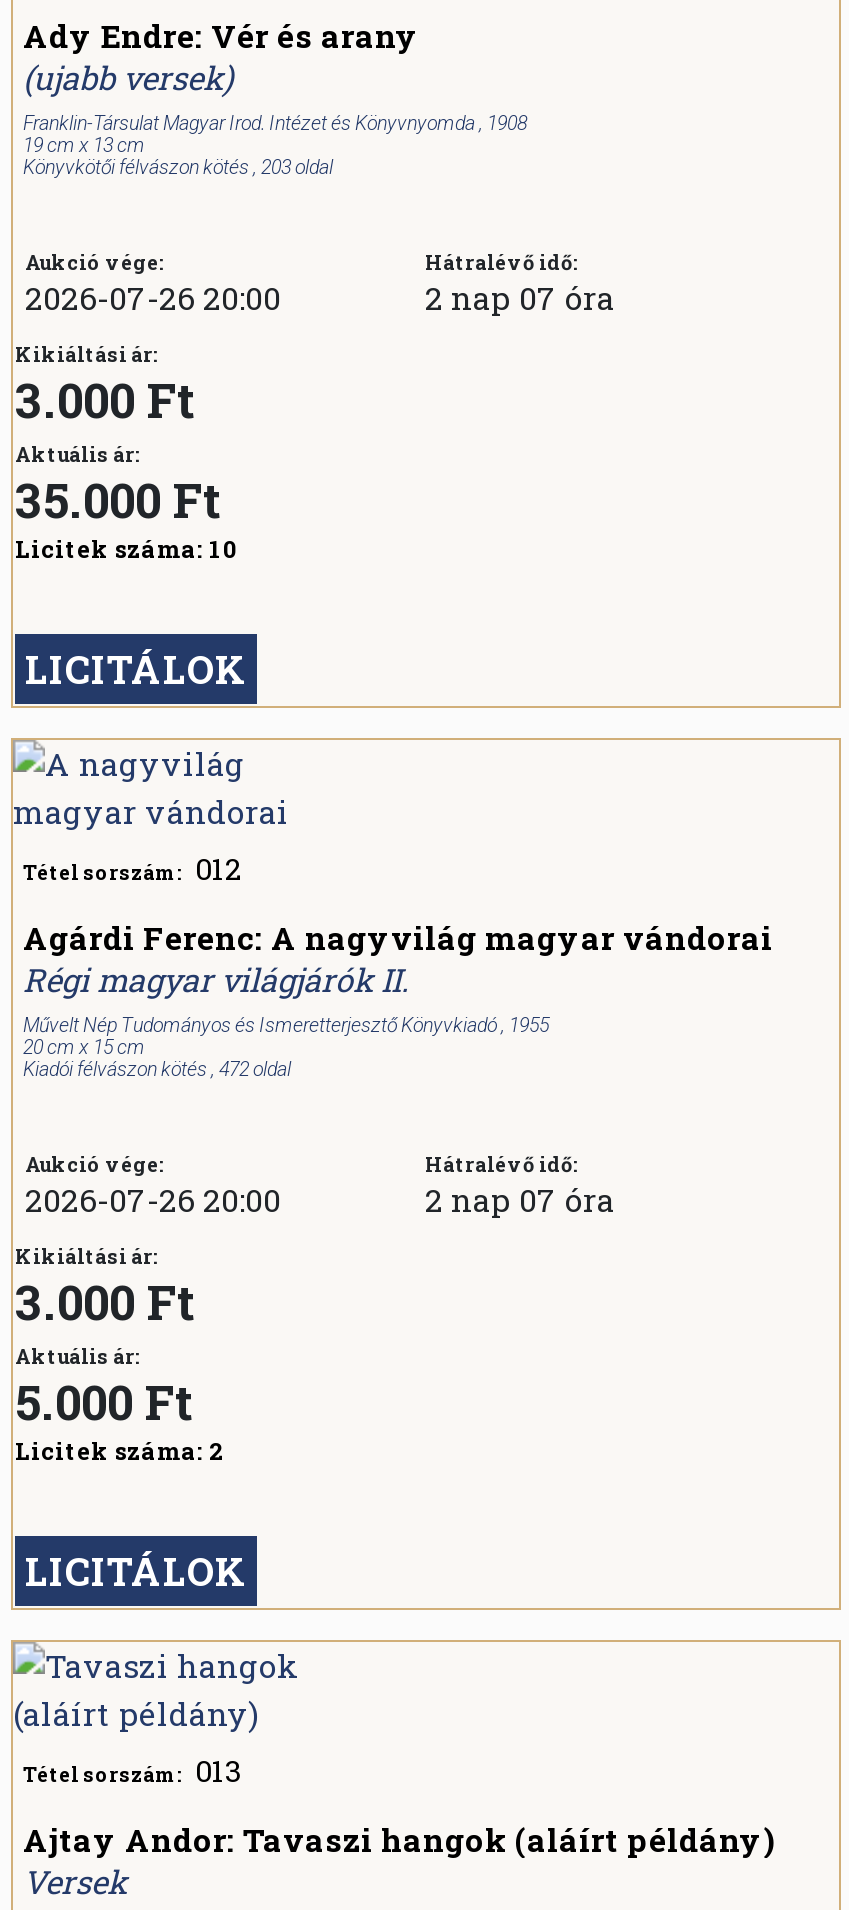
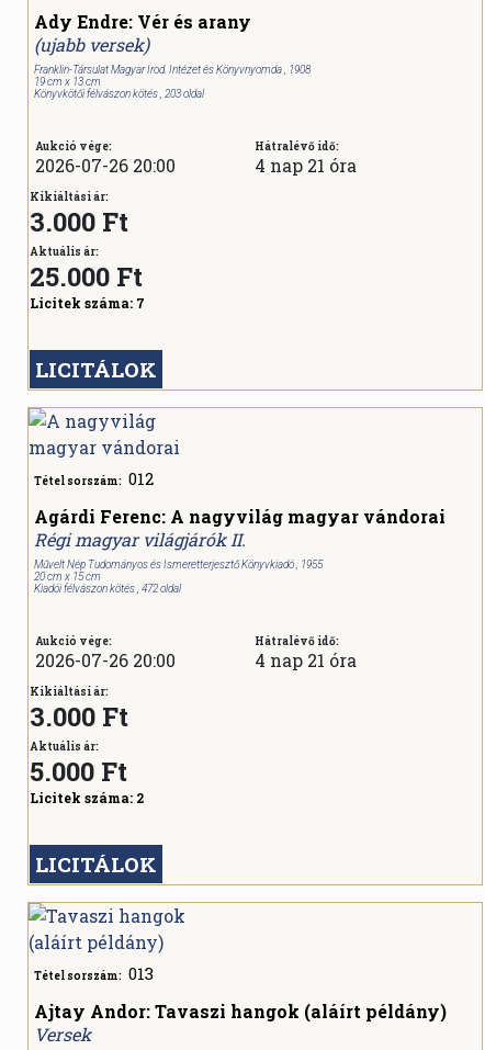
[425,276,615,318] 2 nap 07 óra -> [255,154,357,177] 4 nap 21 óra
[15,468,221,532] 35.000 Ft -> [30,259,143,294] 25.000 Ft
[15,532,237,564] Licitek száma: 10 -> [30,294,145,312] Licitek száma: 7
[425,1178,615,1220] 2 nap 07 óra -> [255,648,357,671] 4 nap 21 óra

